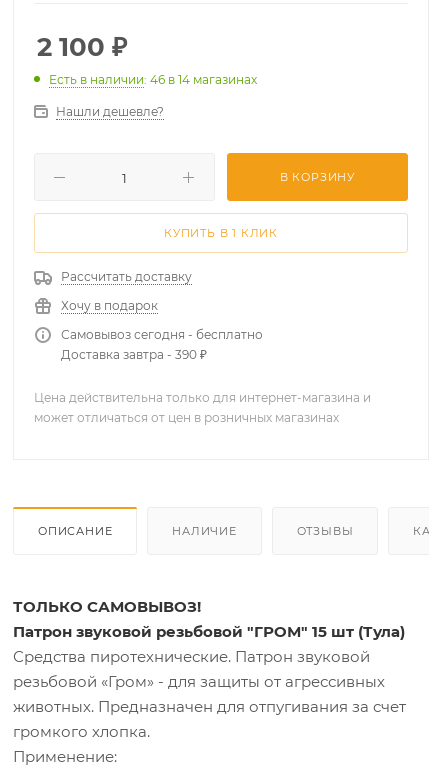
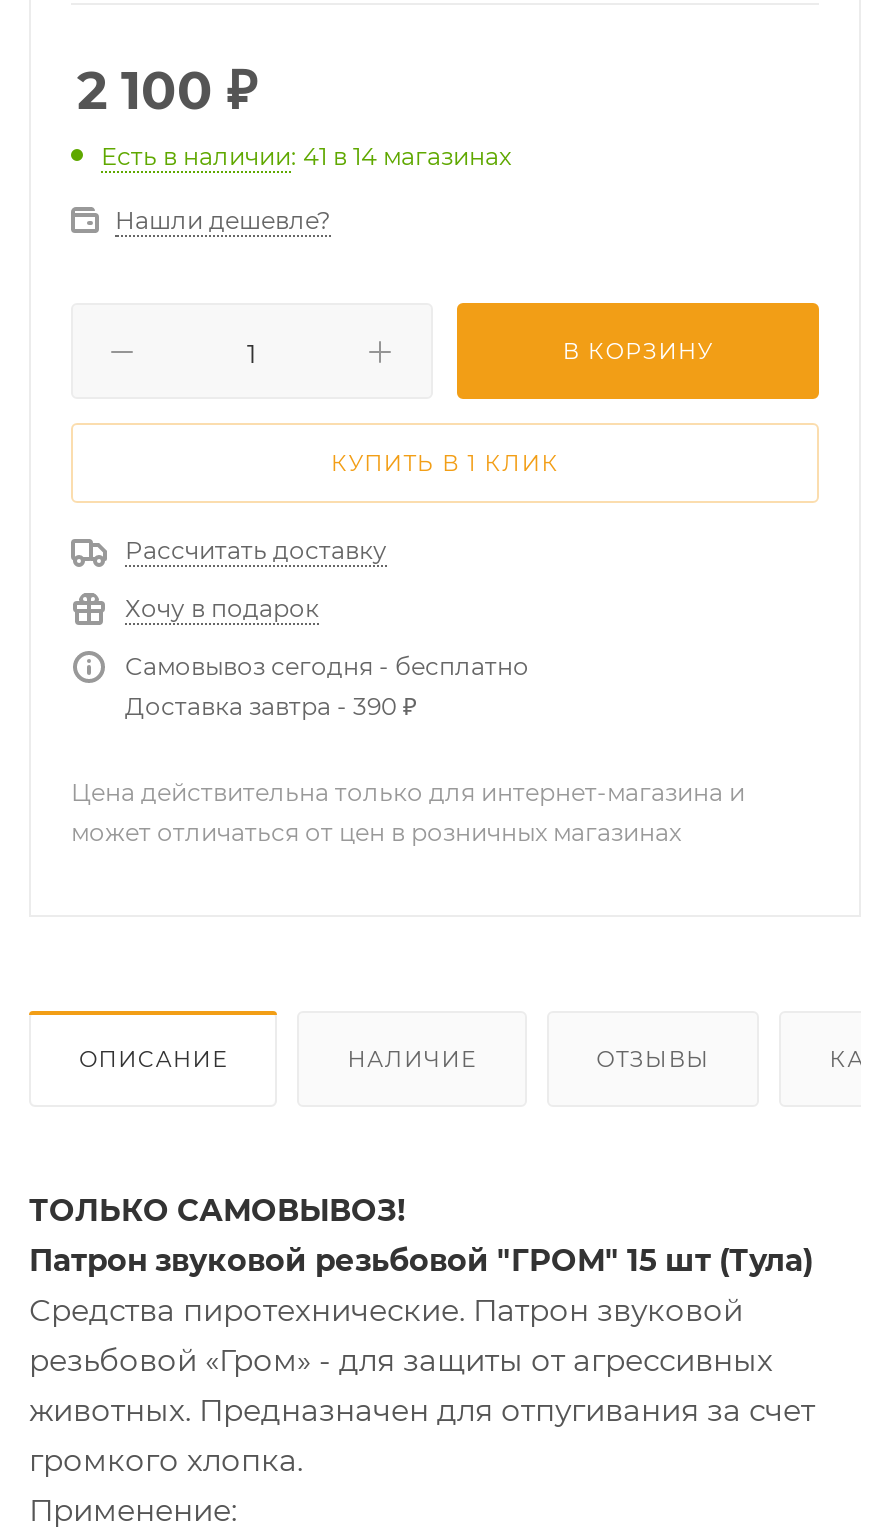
[49,72,257,87] Есть в наличии: 46 в 14 магазинах -> [101,141,511,171] Есть в наличии: 41 в 14 магазинах

